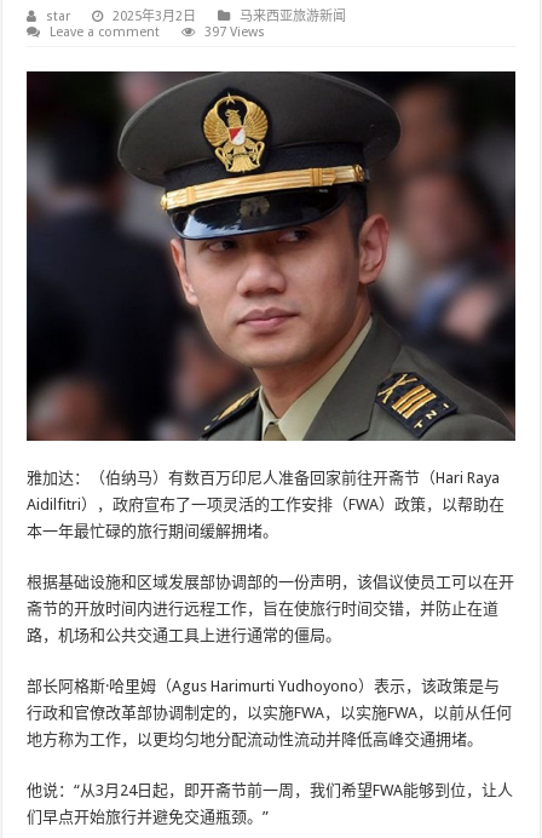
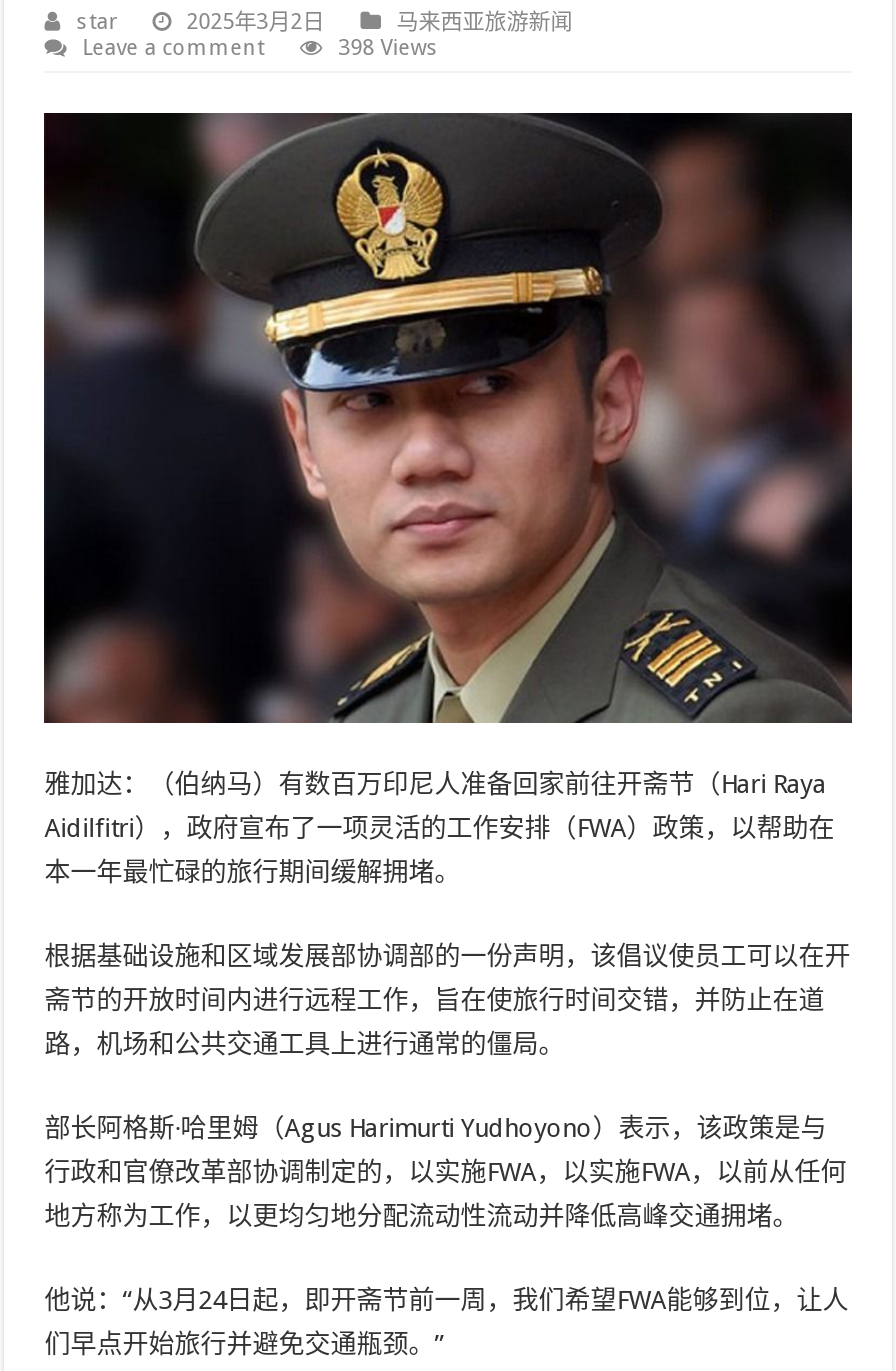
[205,24,265,40] 397 Views -> [338,35,438,61] 398 Views

